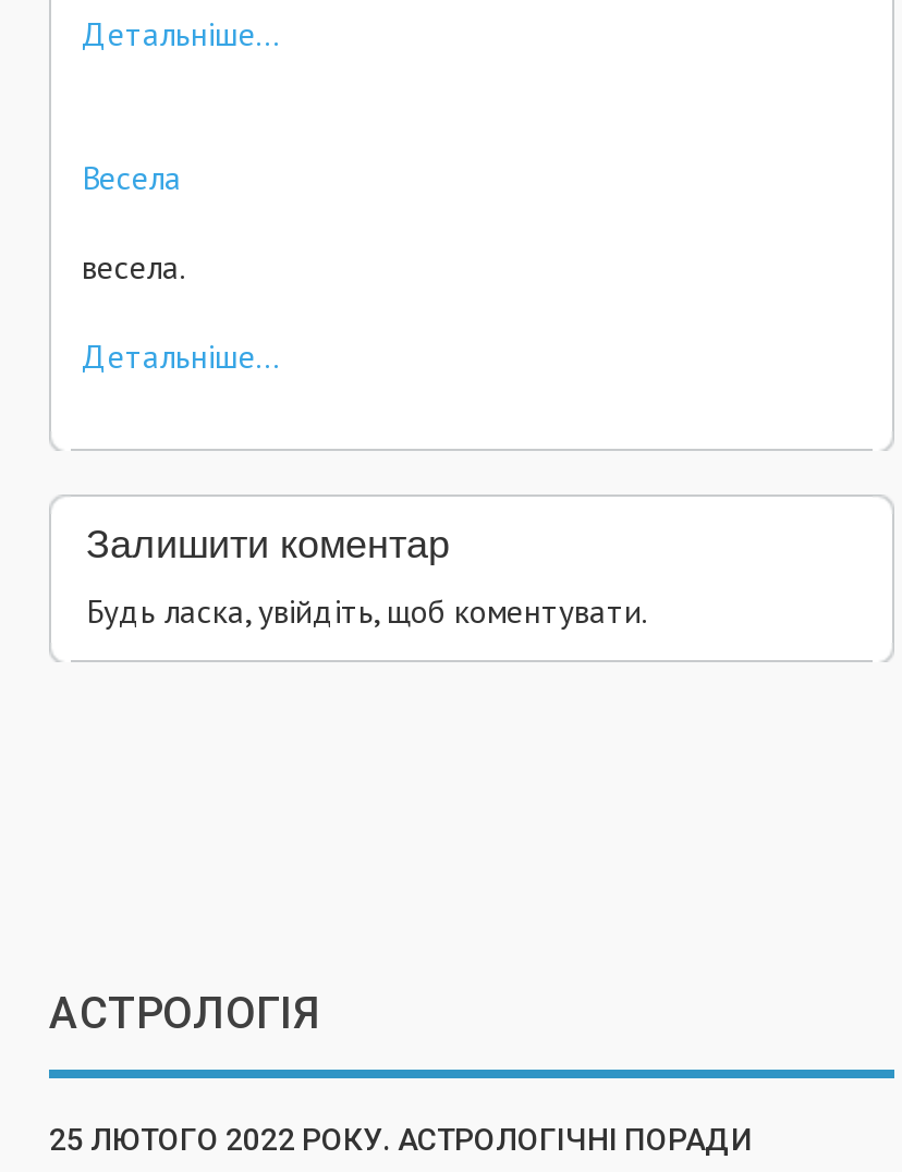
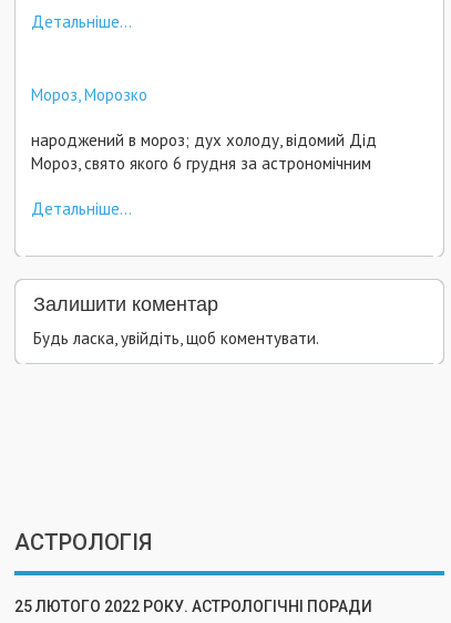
[82,157,182,198] Весела -> [31,84,147,105] Мороз, Морозко
[82,246,186,288] весела. -> [31,129,377,174] народжений в мороз; дух холоду, відомий Дід | Мороз, свято якого 6 грудня за астрономічним

